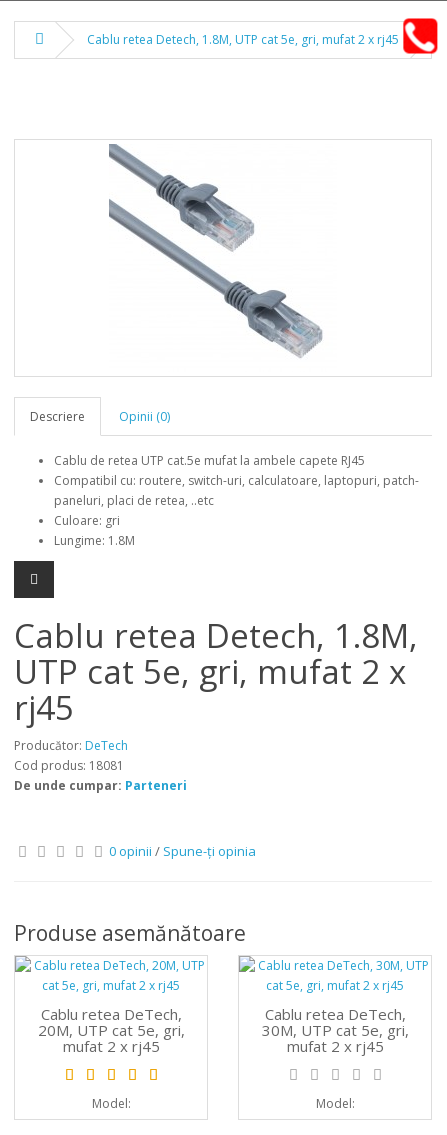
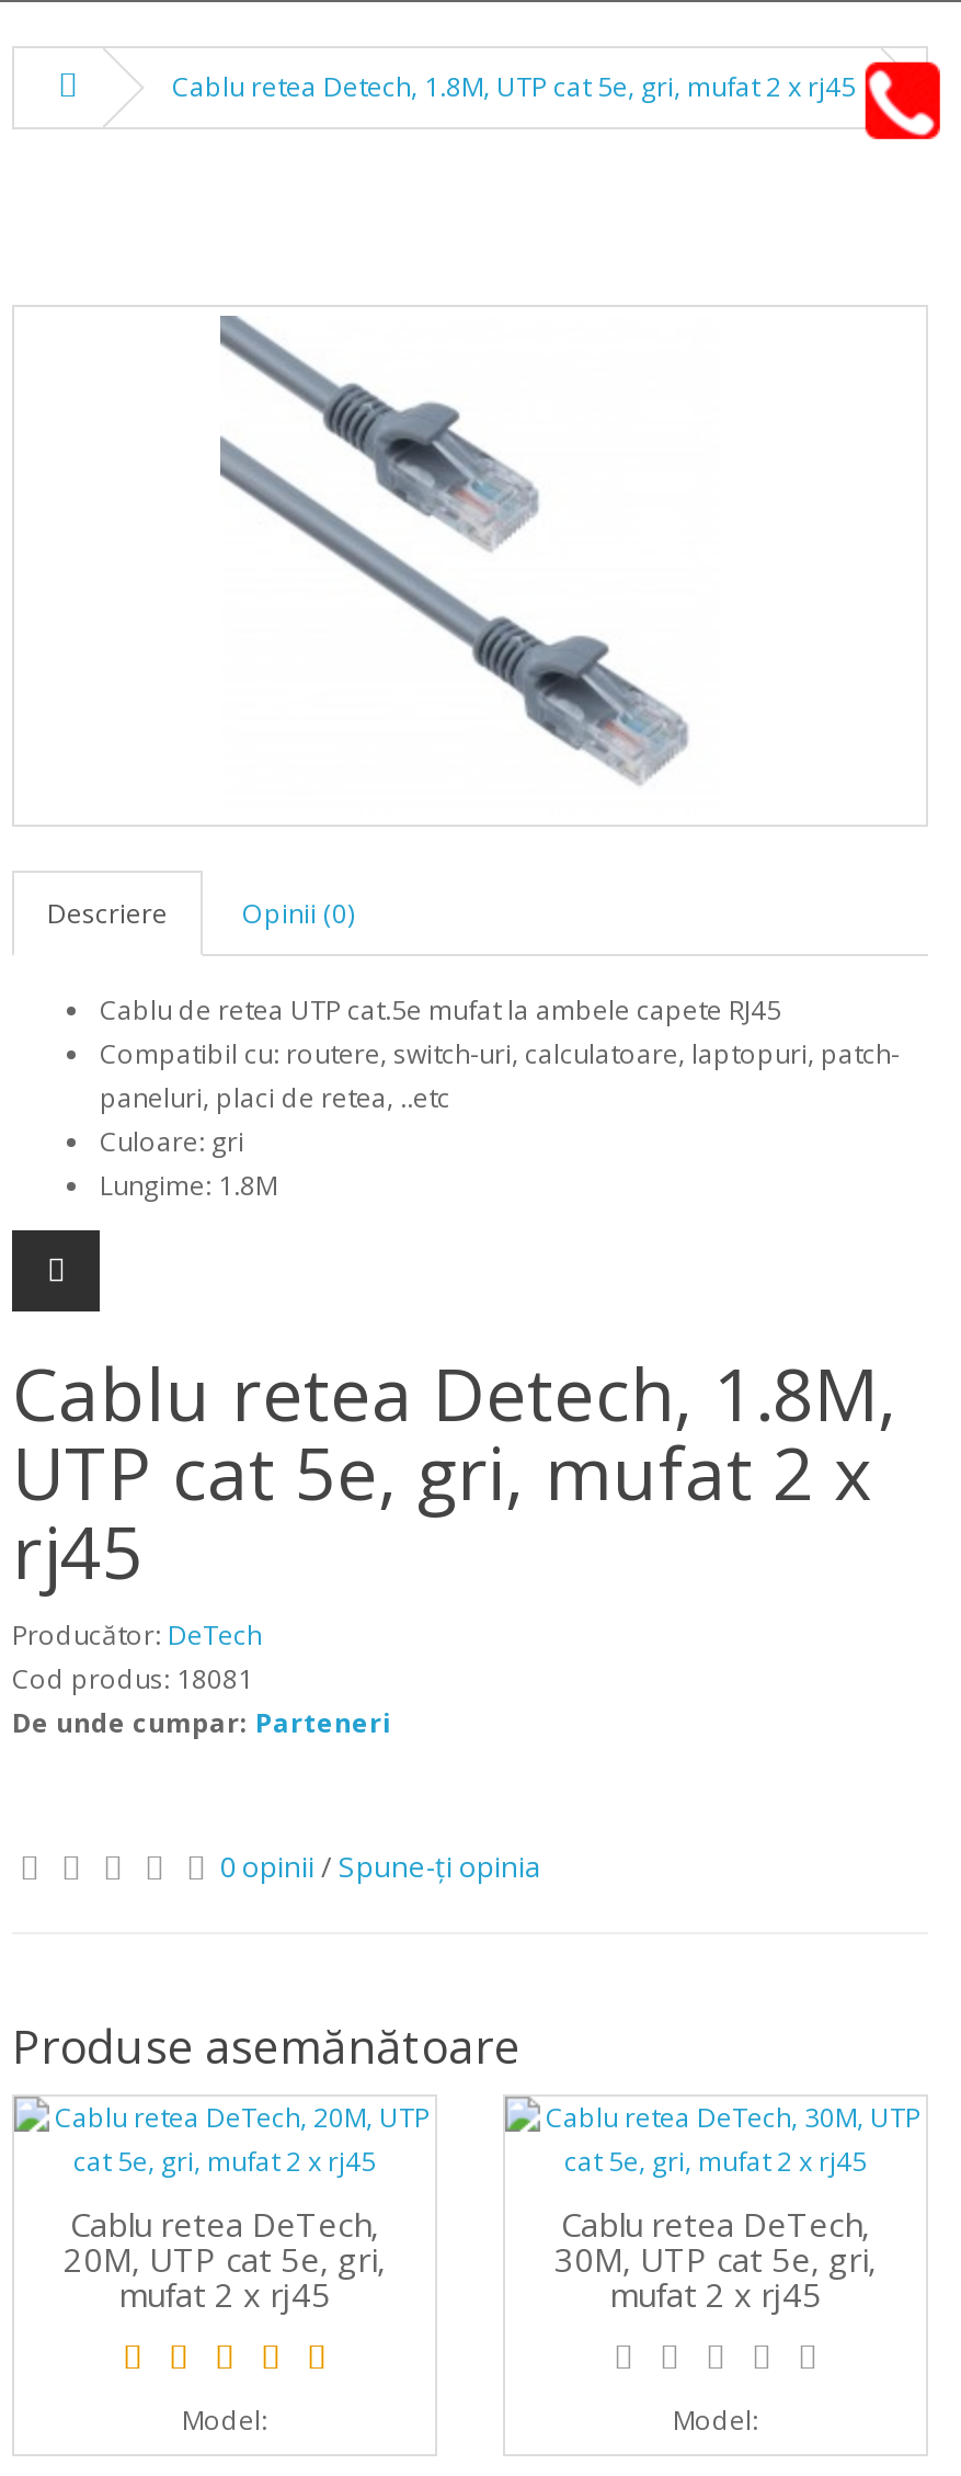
[402,17,439,64] [image] -> [862,39,943,143] [image]

